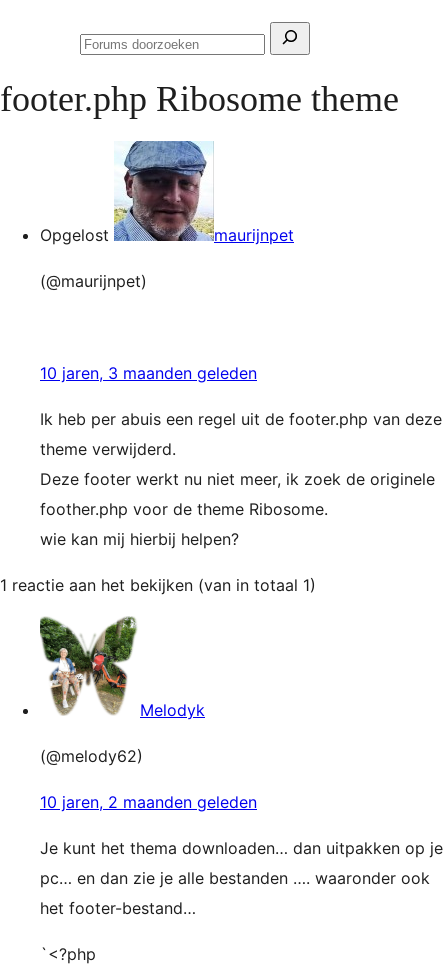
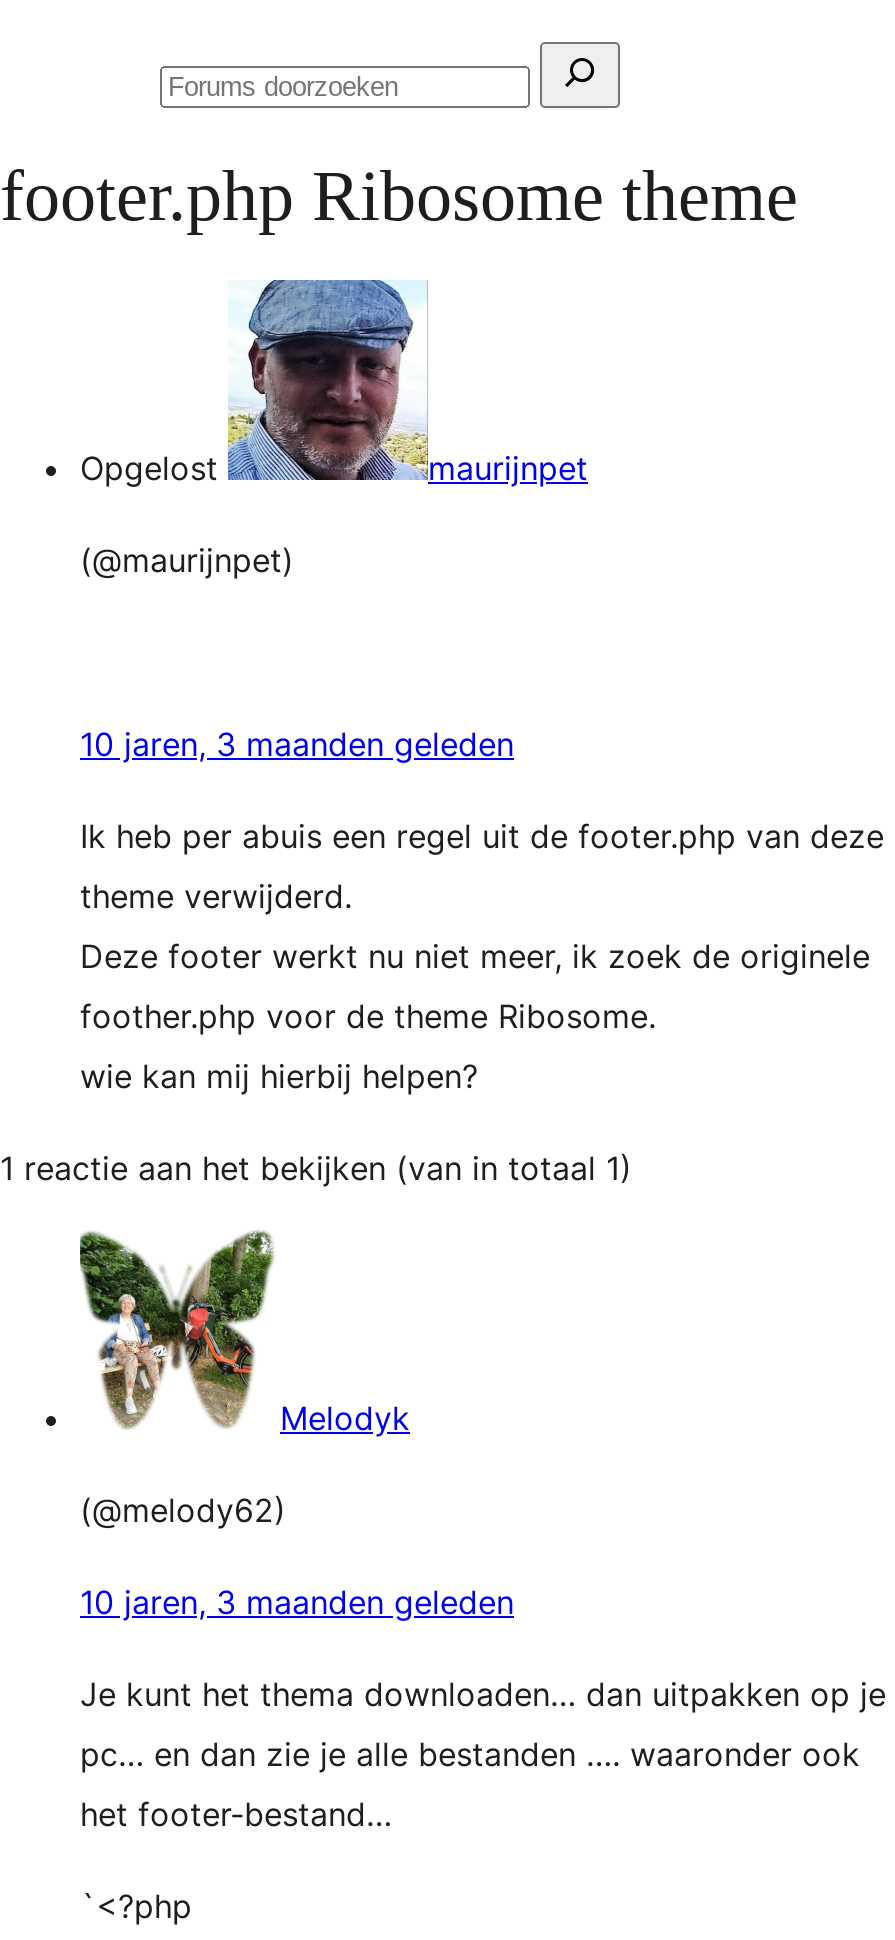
[40,792,257,812] 10 jaren, 2 maanden geleden -> [80,1582,514,1622] 10 jaren, 3 maanden geleden

